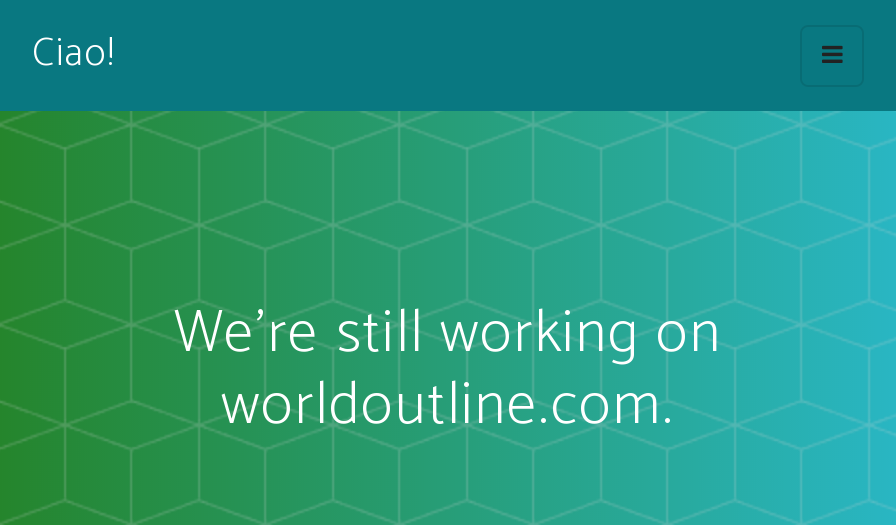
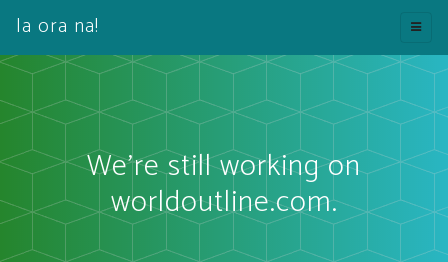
[32,21,116,87] Ciao! -> [16,10,99,43] Ia ora na!

